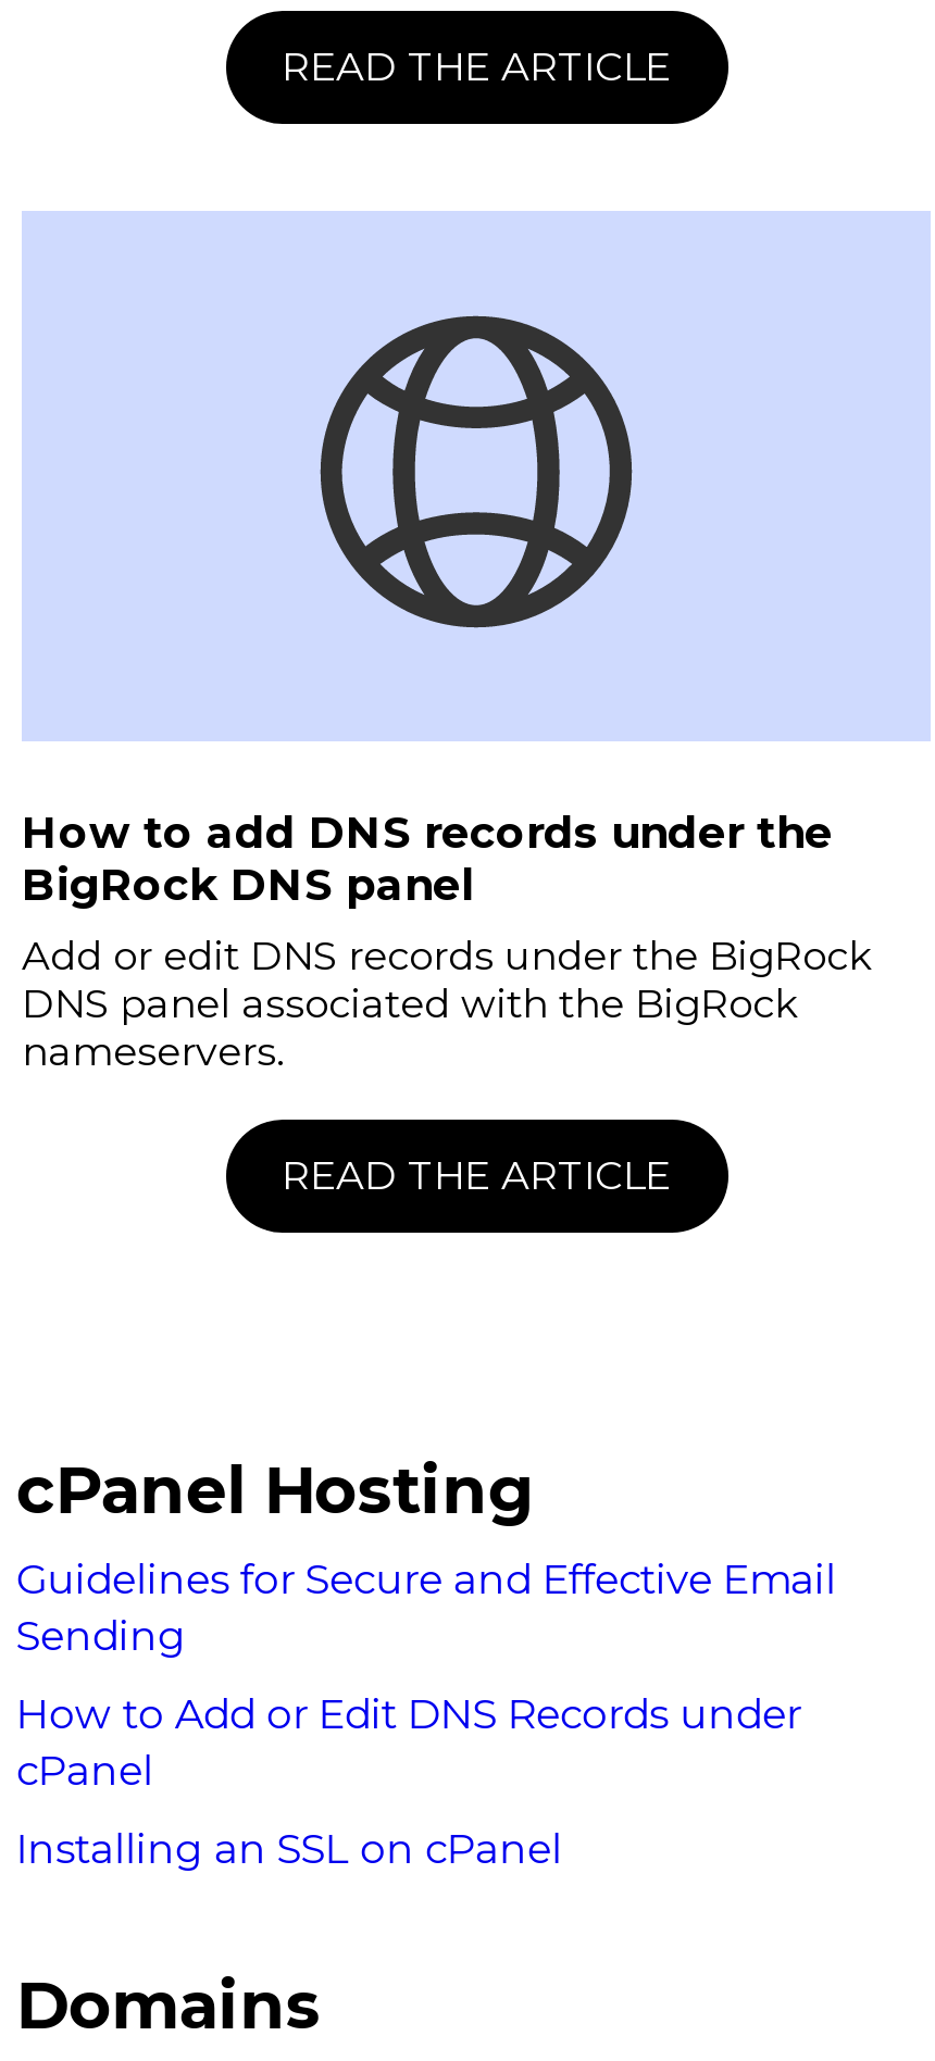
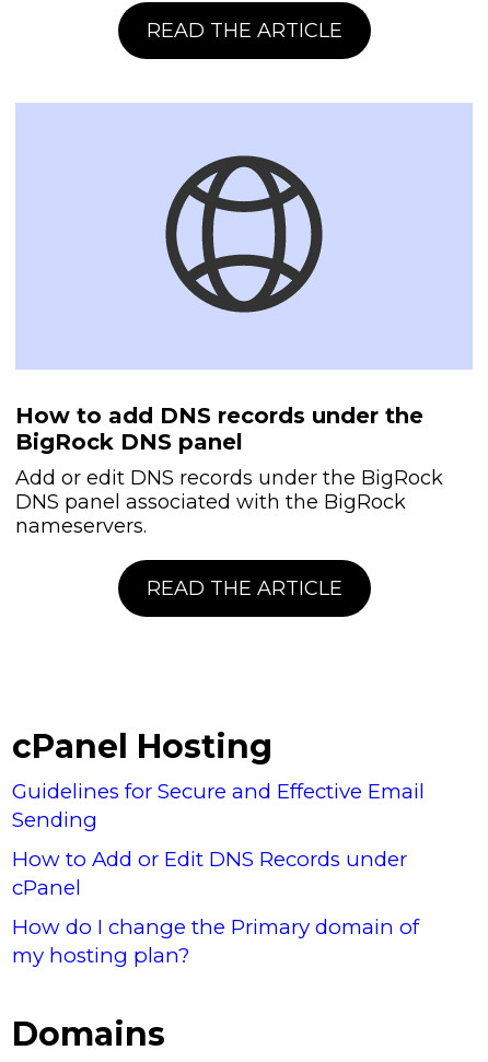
[16,1824,562,1874] Installing an SSL on cPanel -> [12,914,420,968] How do I change the Primary domain of | my hosting plan?

